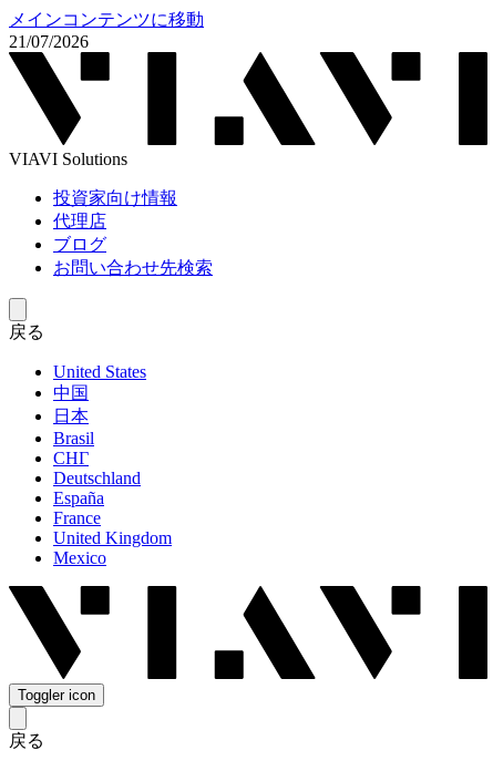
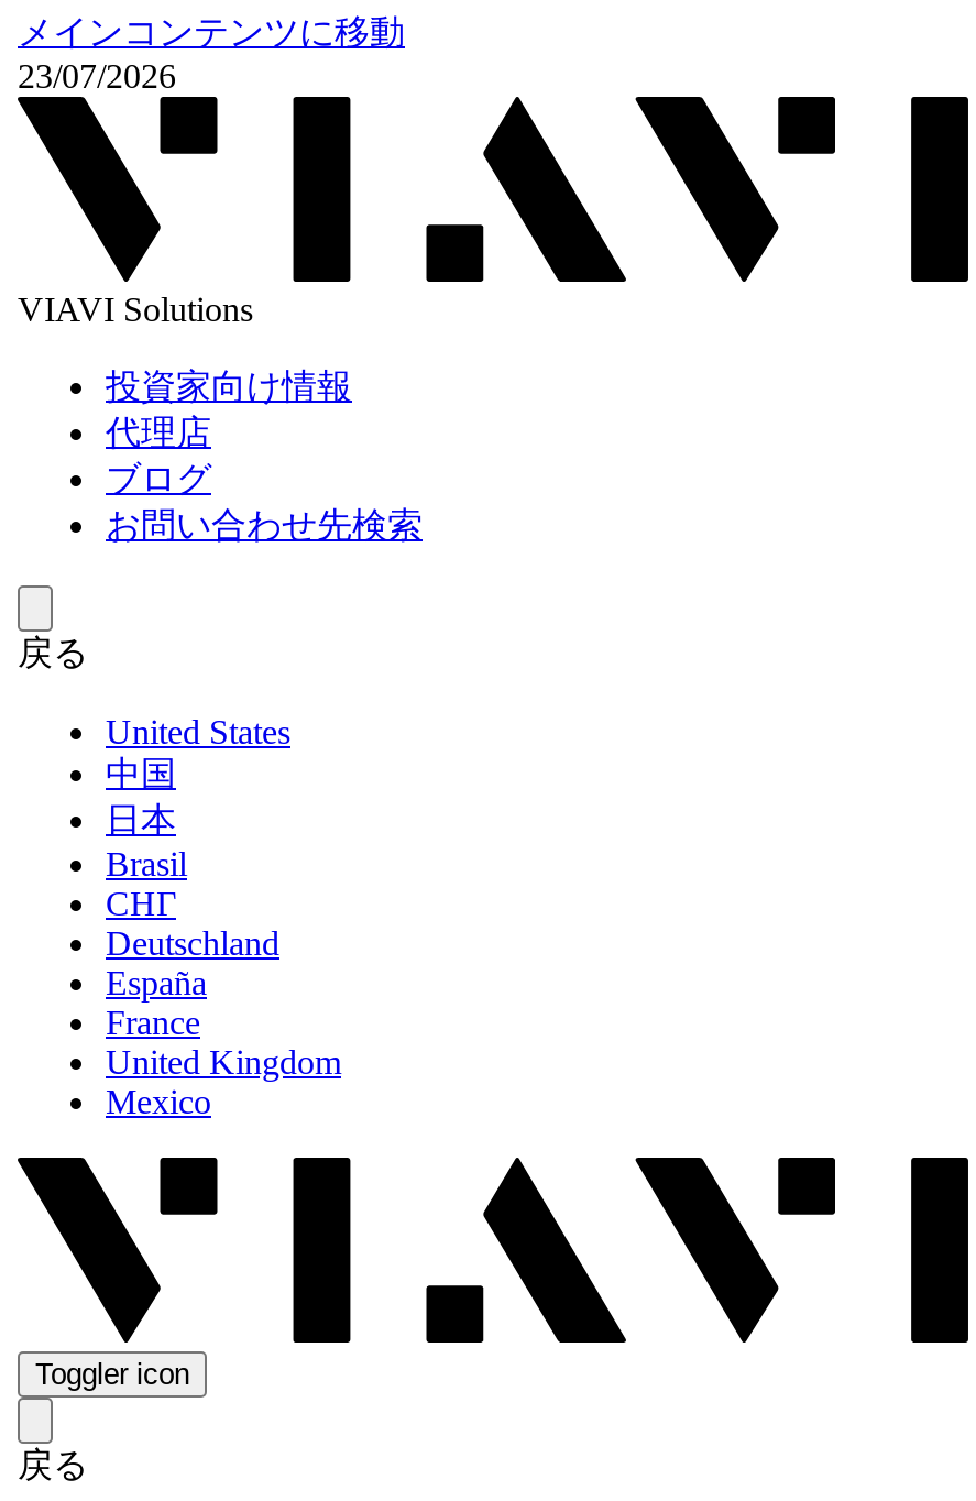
[9,32,89,51] 21/07/2026 -> [18,57,176,95] 23/07/2026

